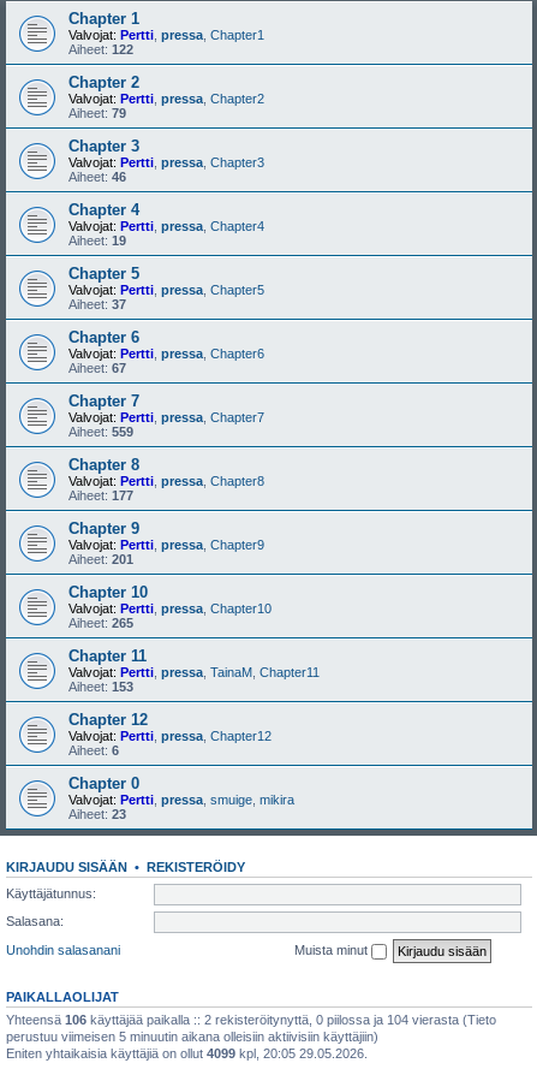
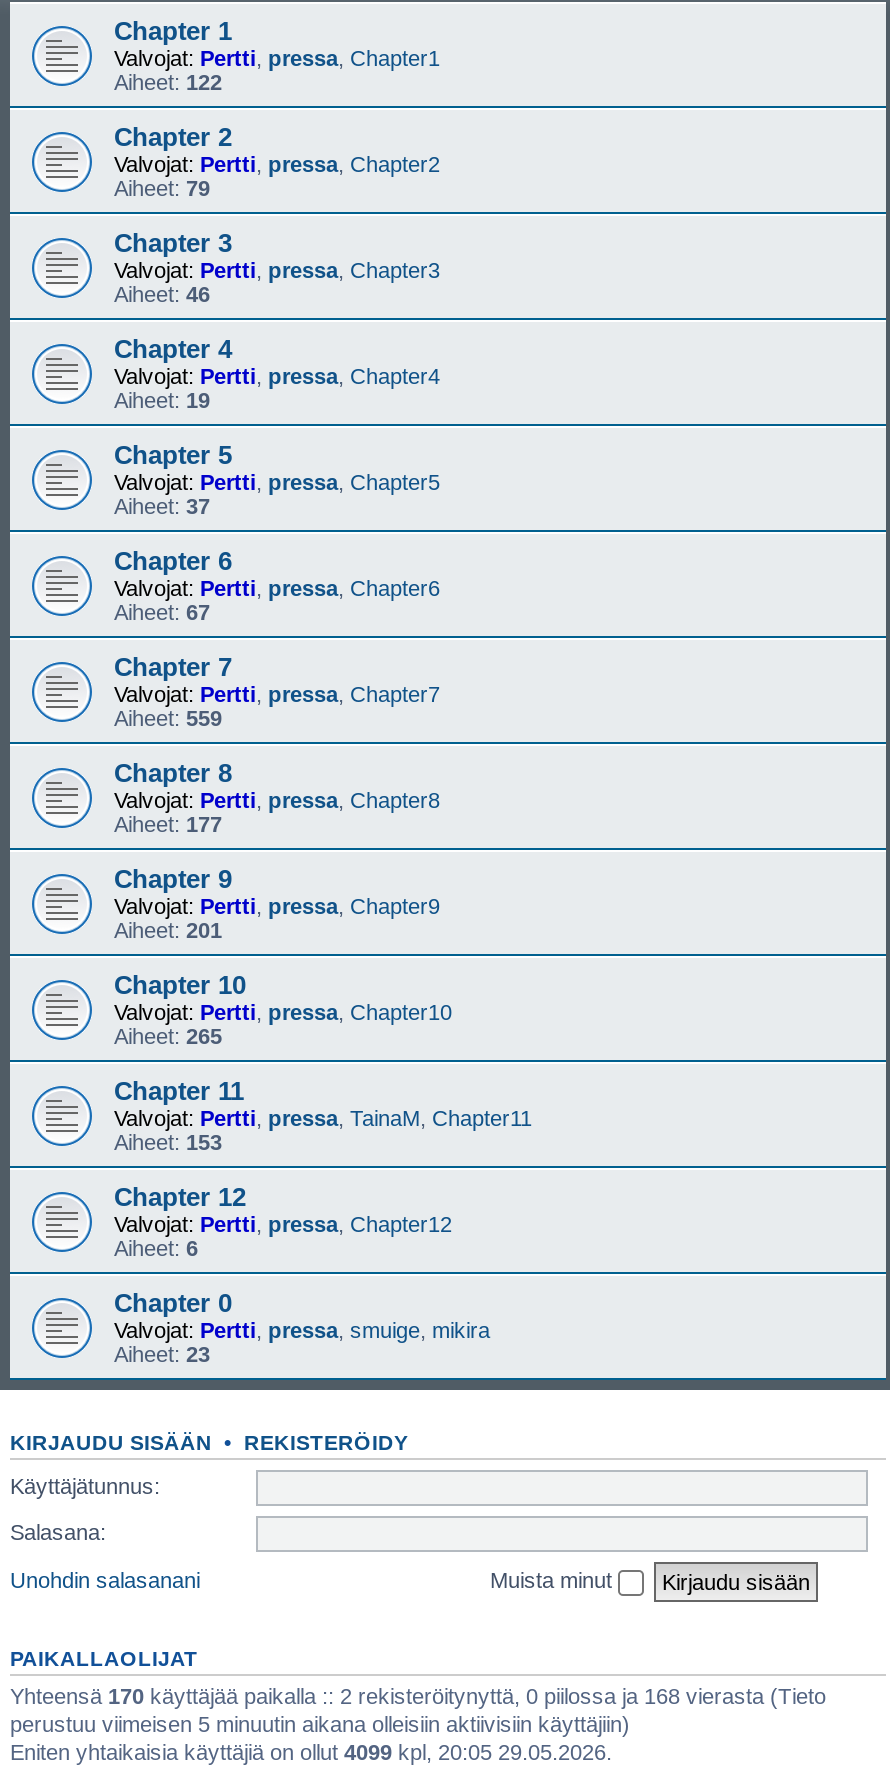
[6,1012,496,1026] Yhteensä 106 käyttäjää paikalla :: 2 rekisteröitynyttä, 0 piilossa ja 104 vierasta (Tieto -> [10,1683,826,1707] Yhteensä 170 käyttäjää paikalla :: 2 rekisteröitynyttä, 0 piilossa ja 168 vierasta (Tieto

